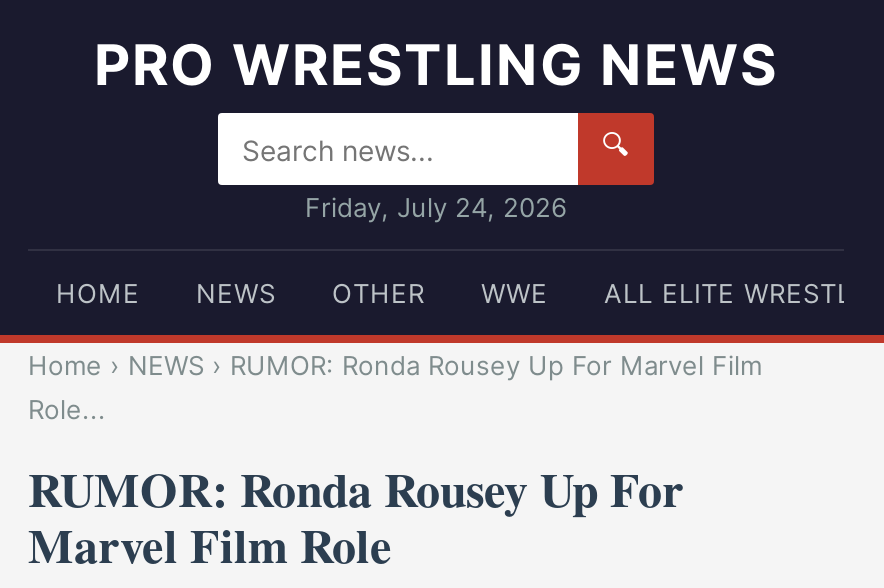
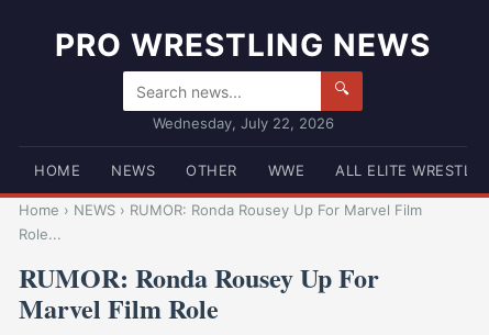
[305,191,567,223] Friday, July 24, 2026 -> [152,114,334,132] Wednesday, July 22, 2026

